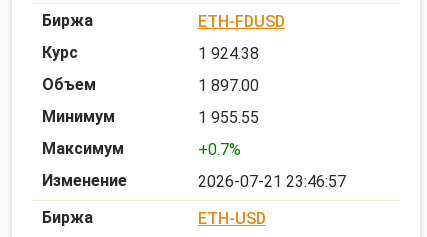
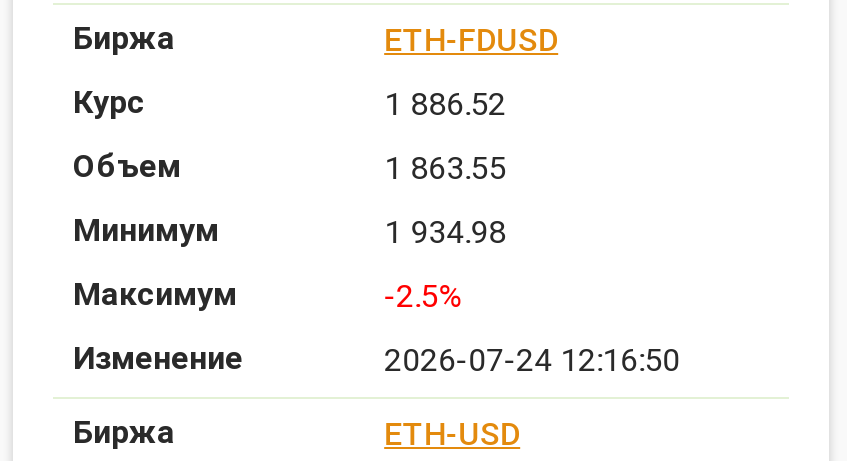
[198,44,259,63] 1 924.38 -> [384,85,506,123] 1 886.52
[198,76,259,95] 1 897.00 -> [384,149,506,187] 1 863.55
[198,108,259,127] 1 955.55 -> [384,213,506,251] 1 934.98
[198,140,241,159] +0.7% -> [384,277,462,315] -2.5%
[198,172,346,191] 2026-07-21 23:46:57 -> [384,341,680,379] 2026-07-24 12:16:50

